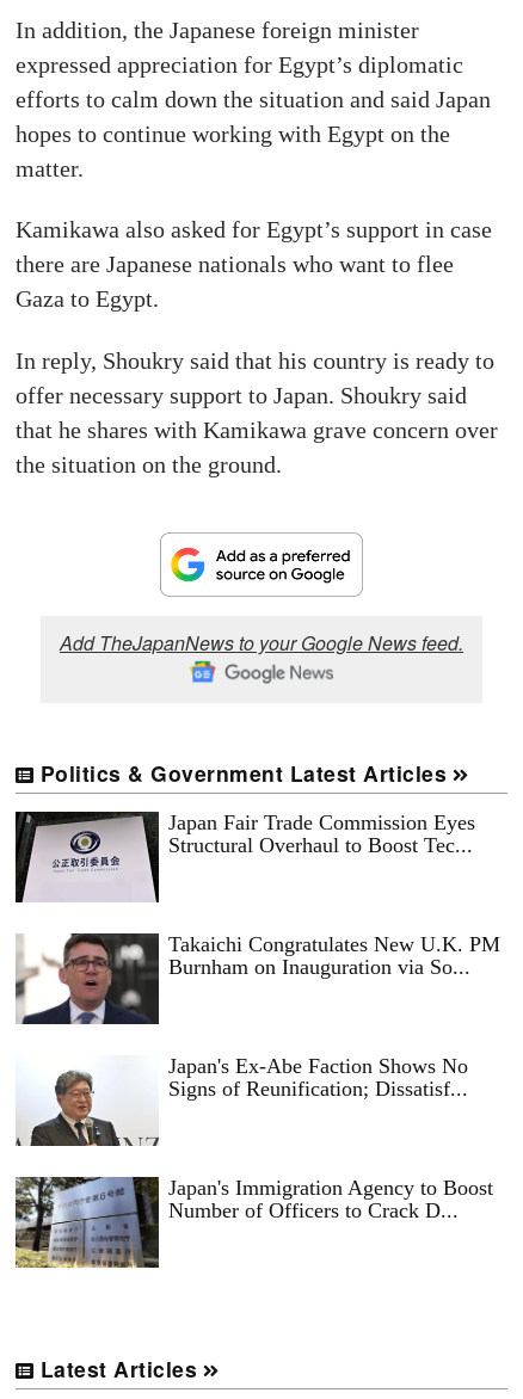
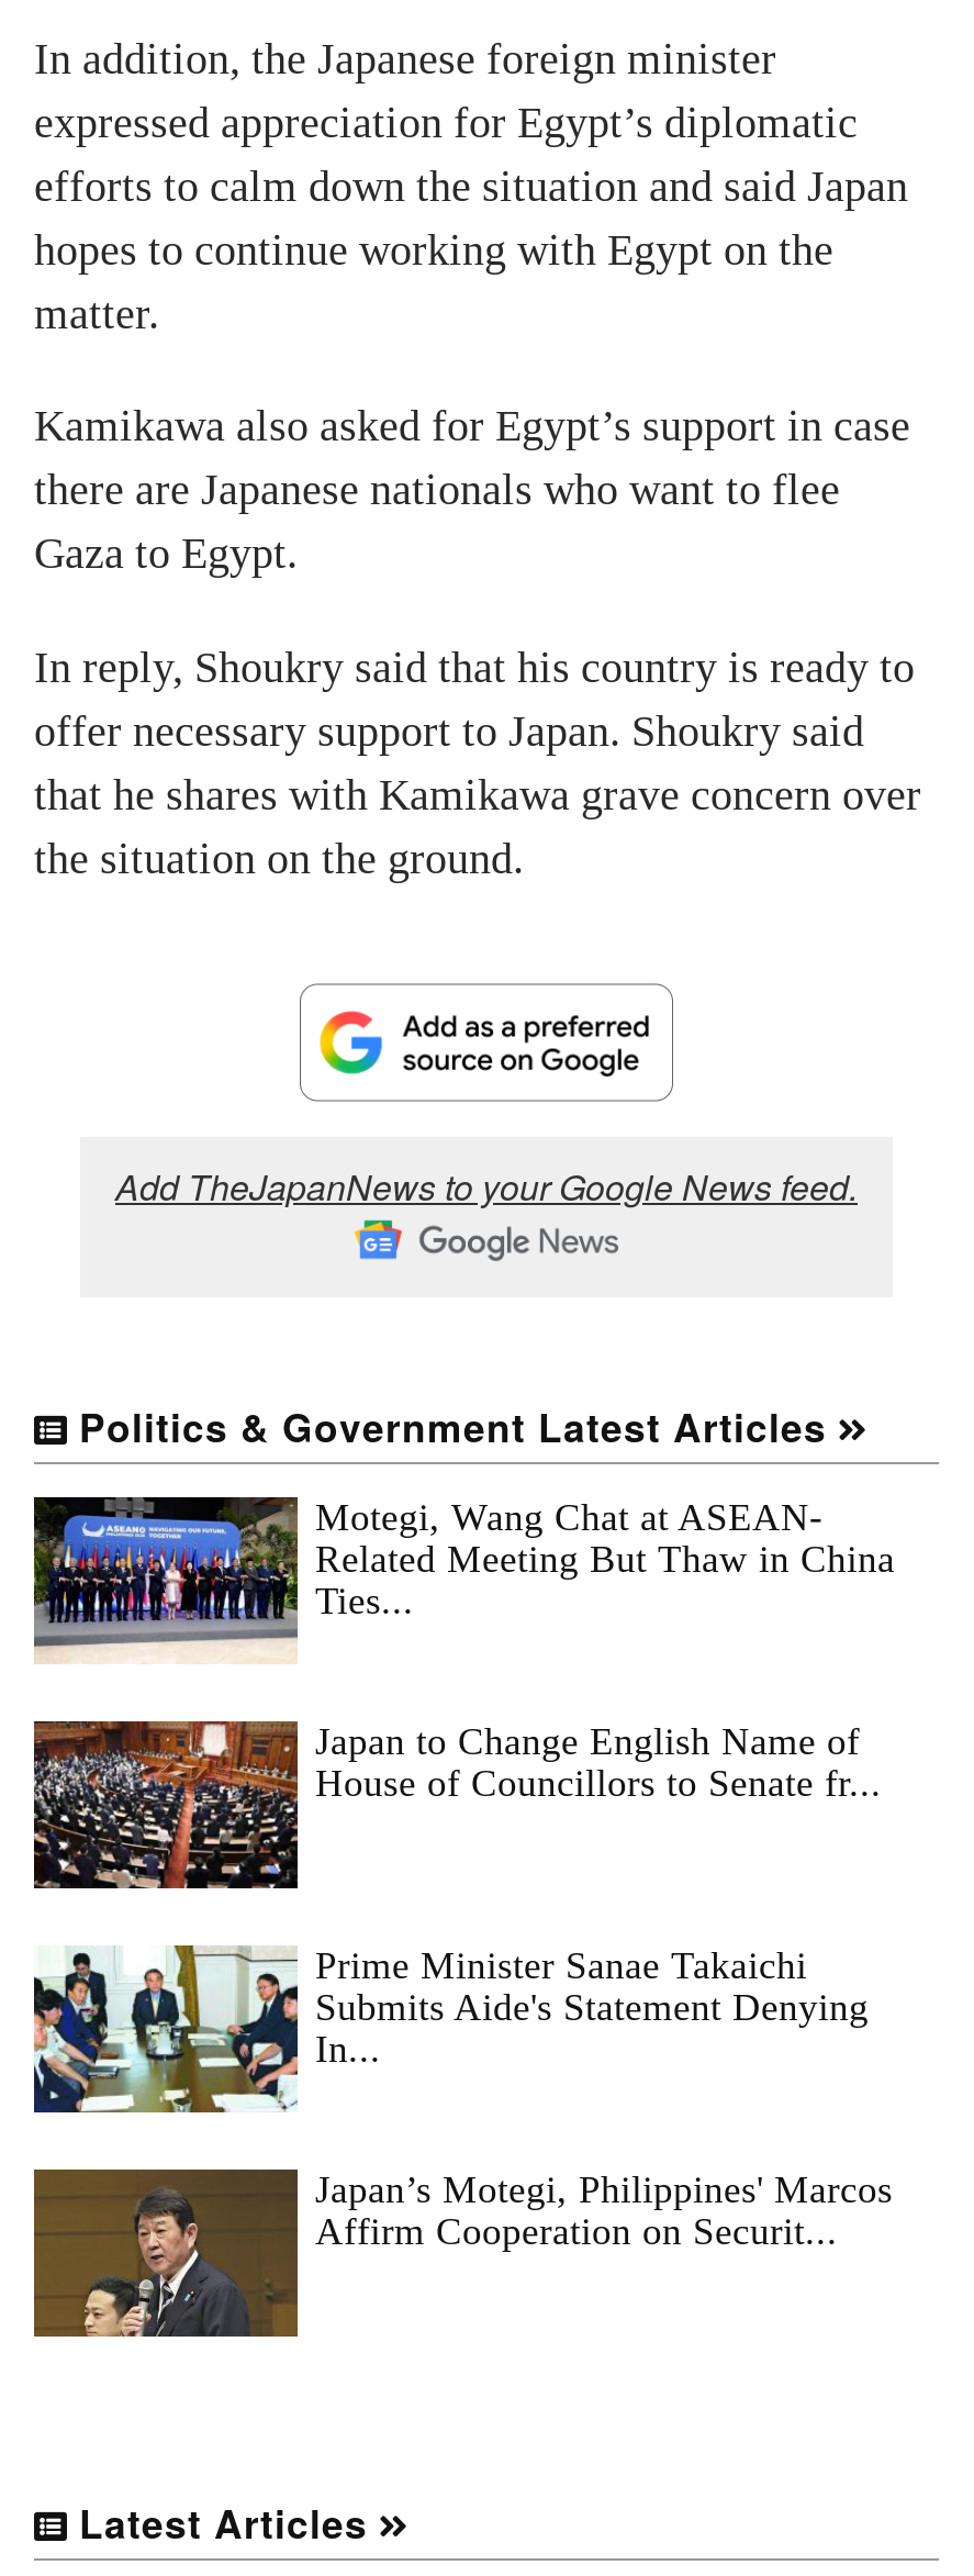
[14,810,475,904] [image] | Japan Fair Trade Commission Eyes | Structural Overhaul to Boost Tec... -> [32,1495,895,1664] [image] | Motegi, Wang Chat at ASEAN- | Related Meeting But Thaw in China | Ties...
[16,932,500,1025] [image] | Takaichi Congratulates New U.K. PM | Burnham on Inauguration via So... -> [32,1719,882,1891] [image] | Japan to Change English Name of | House of Councillors to Senate fr...
[16,1054,468,1147] [image] | Japan's Ex-Abe Faction Shows No | Signs of Reunification; Dissatisf... -> [32,1943,869,2115] [image] | Prime Minister Sanae Takaichi | Submits Aide's Statement Denying | In...
[14,1176,493,1269] [image] | Japan's Immigration Agency to Boost | Number of Officers to Crack D... -> [32,2167,893,2339] [image] | Japan’s Motegi, Philippines' Marcos | Affirm Cooperation on Securit...

